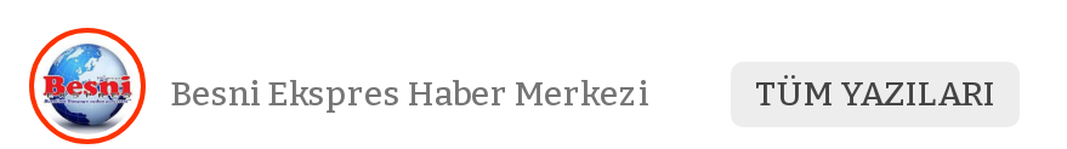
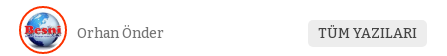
[170,74,648,115] Besni Ekspres Haber Merkezi -> [77,25,164,42] Orhan Önder

